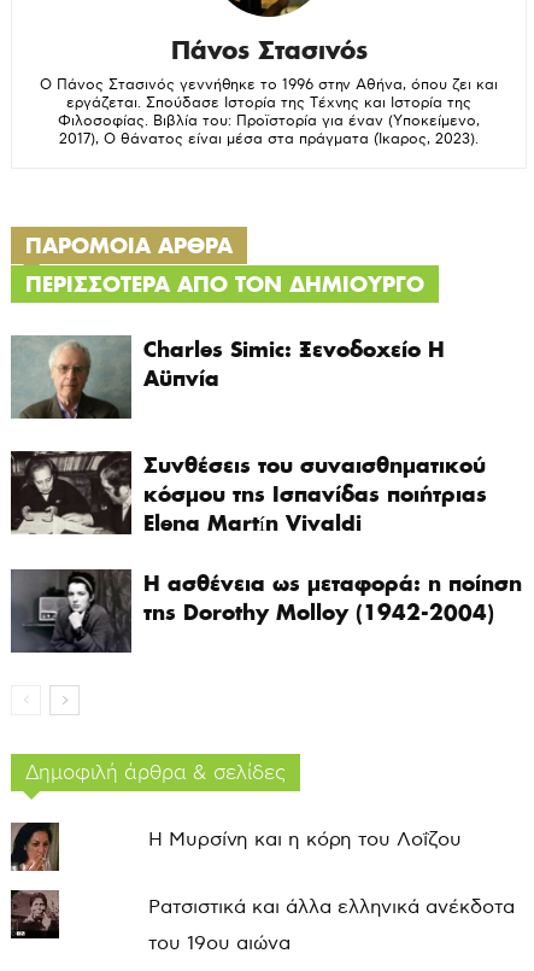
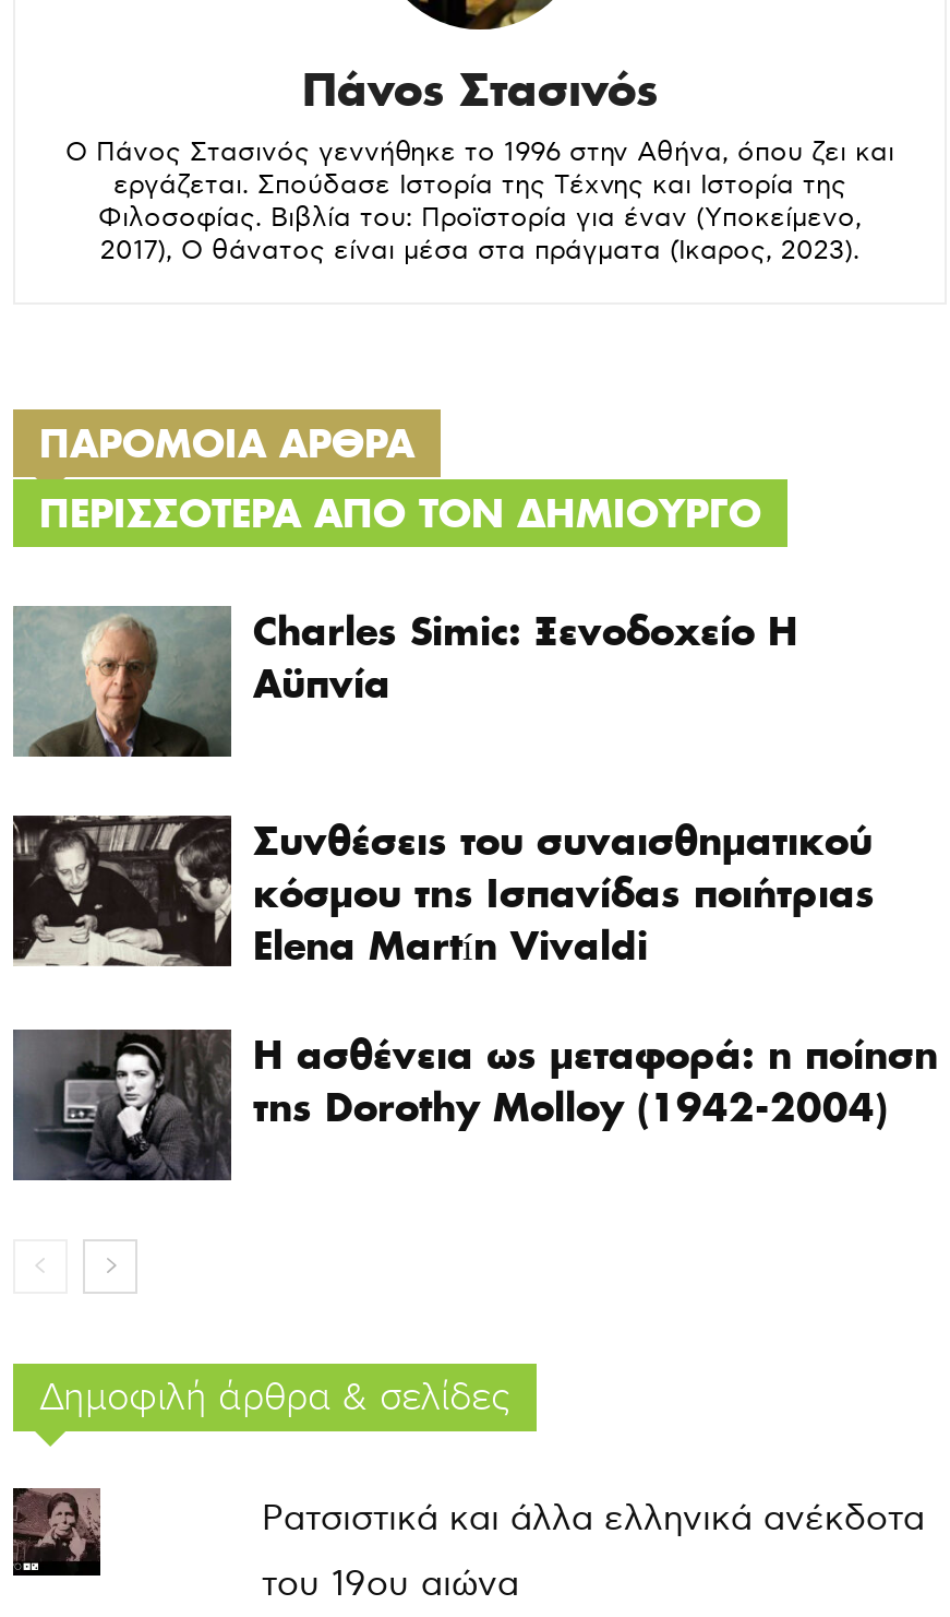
[11,823,59,871] [image] -> none
[148,829,461,852] Η Μυρσίνη και η κόρη του Λοΐζου -> none

